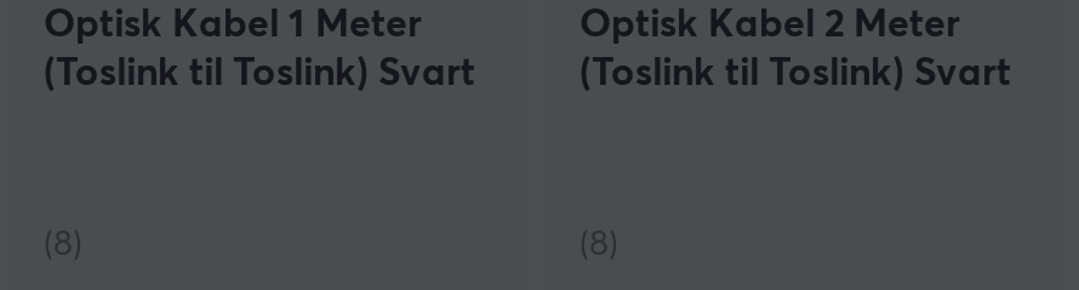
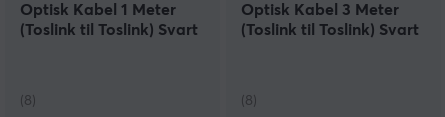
[580,5,960,44] Optisk Kabel 2 Meter -> [241,2,399,18] Optisk Kabel 3 Meter

